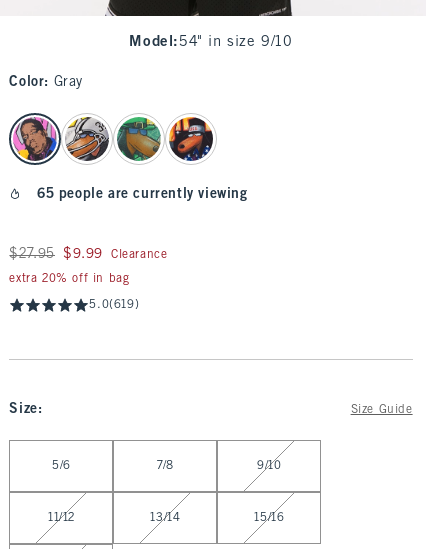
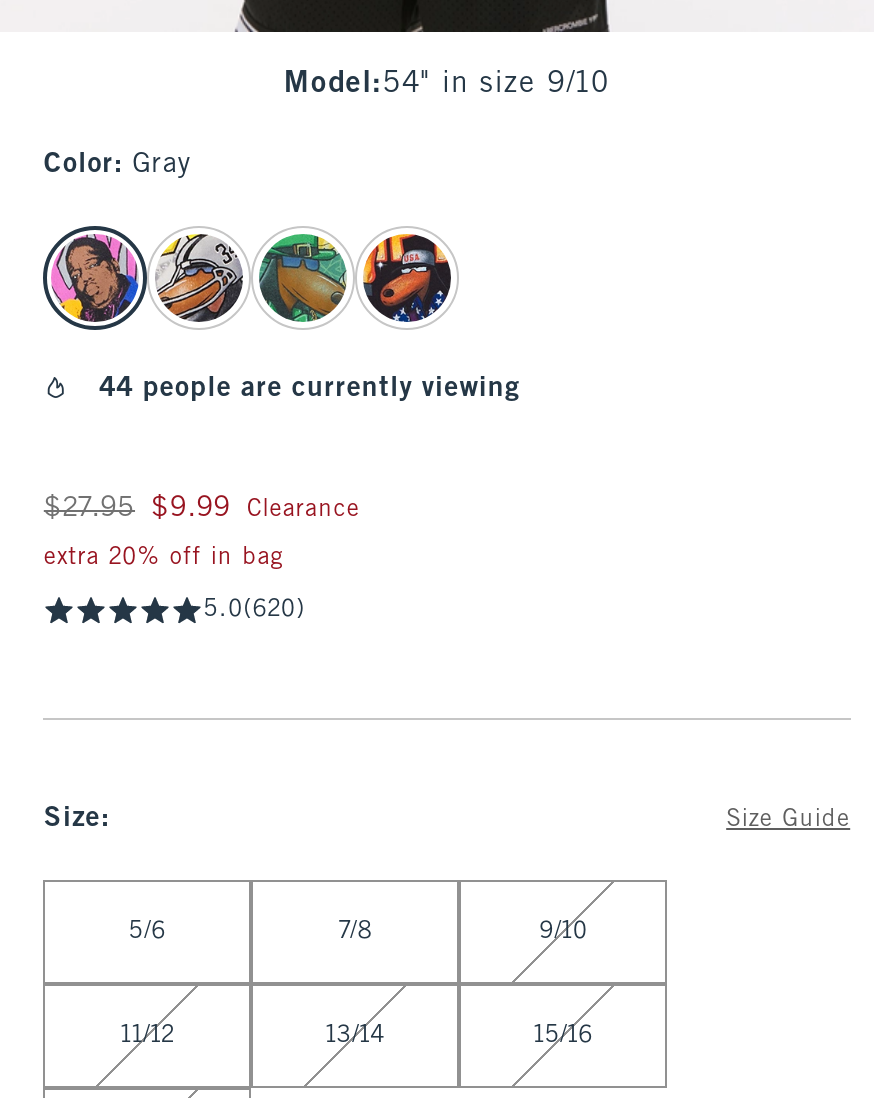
[37,188,248,201] 65 people are currently viewing -> [99,376,520,402] 44 people are currently viewing
[89,299,139,311] 5.0(619) -> [204,598,305,622] 5.0(620)

